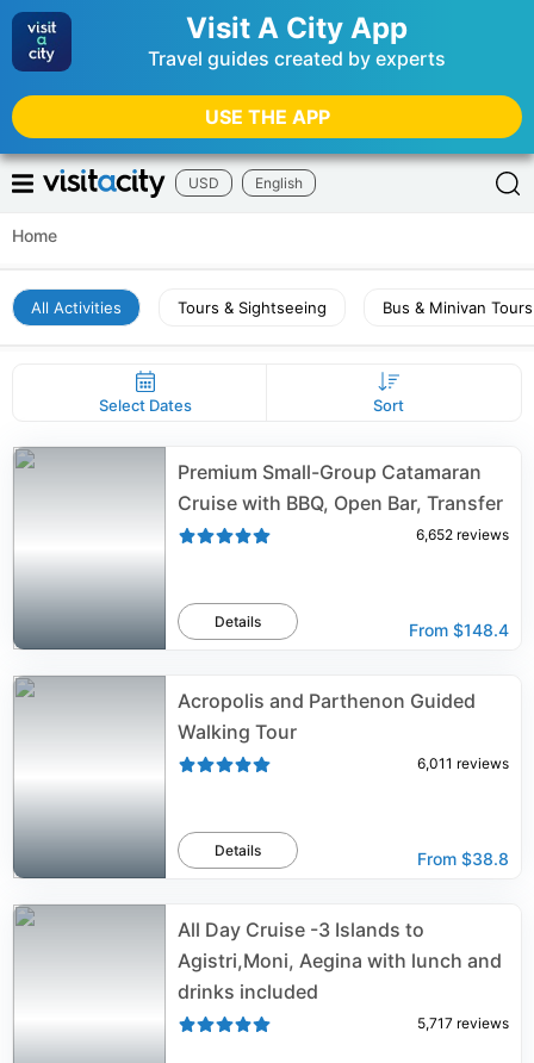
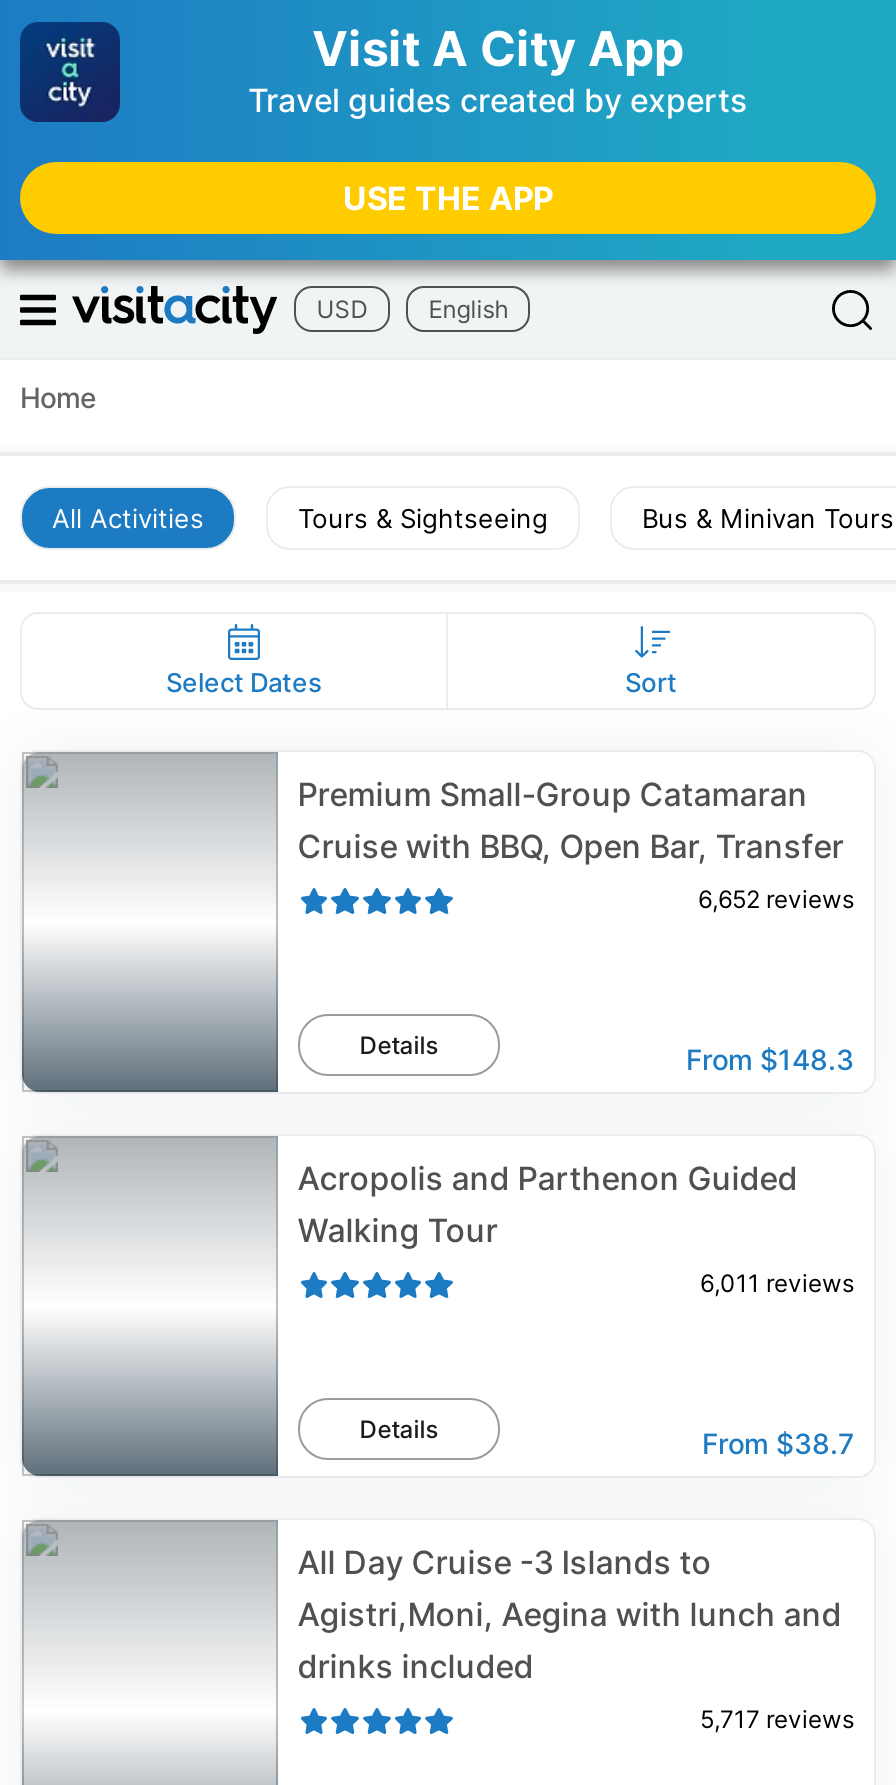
[409,620,509,640] From $148.4 -> [686,1042,854,1076] From $148.3
[417,848,509,869] From $38.8 -> [702,1426,854,1460] From $38.7

